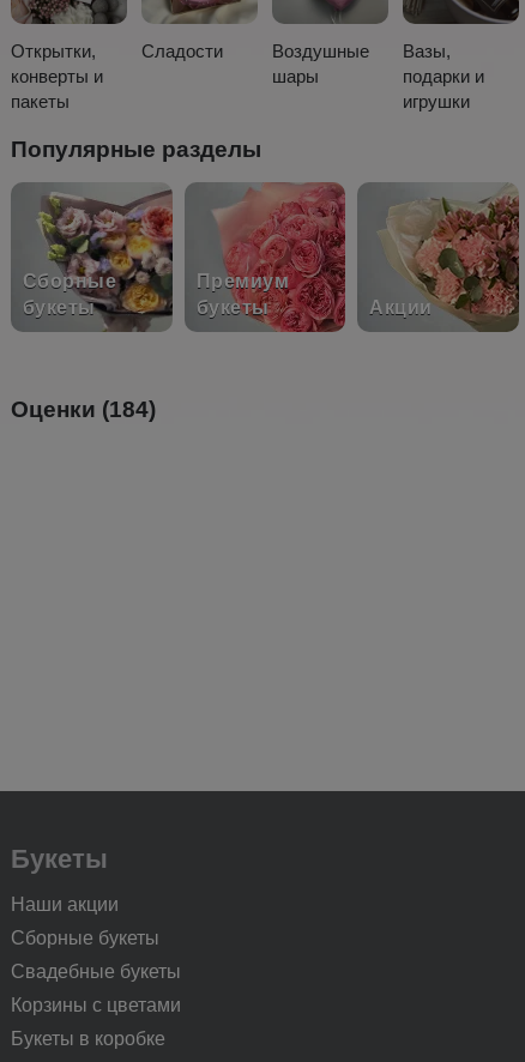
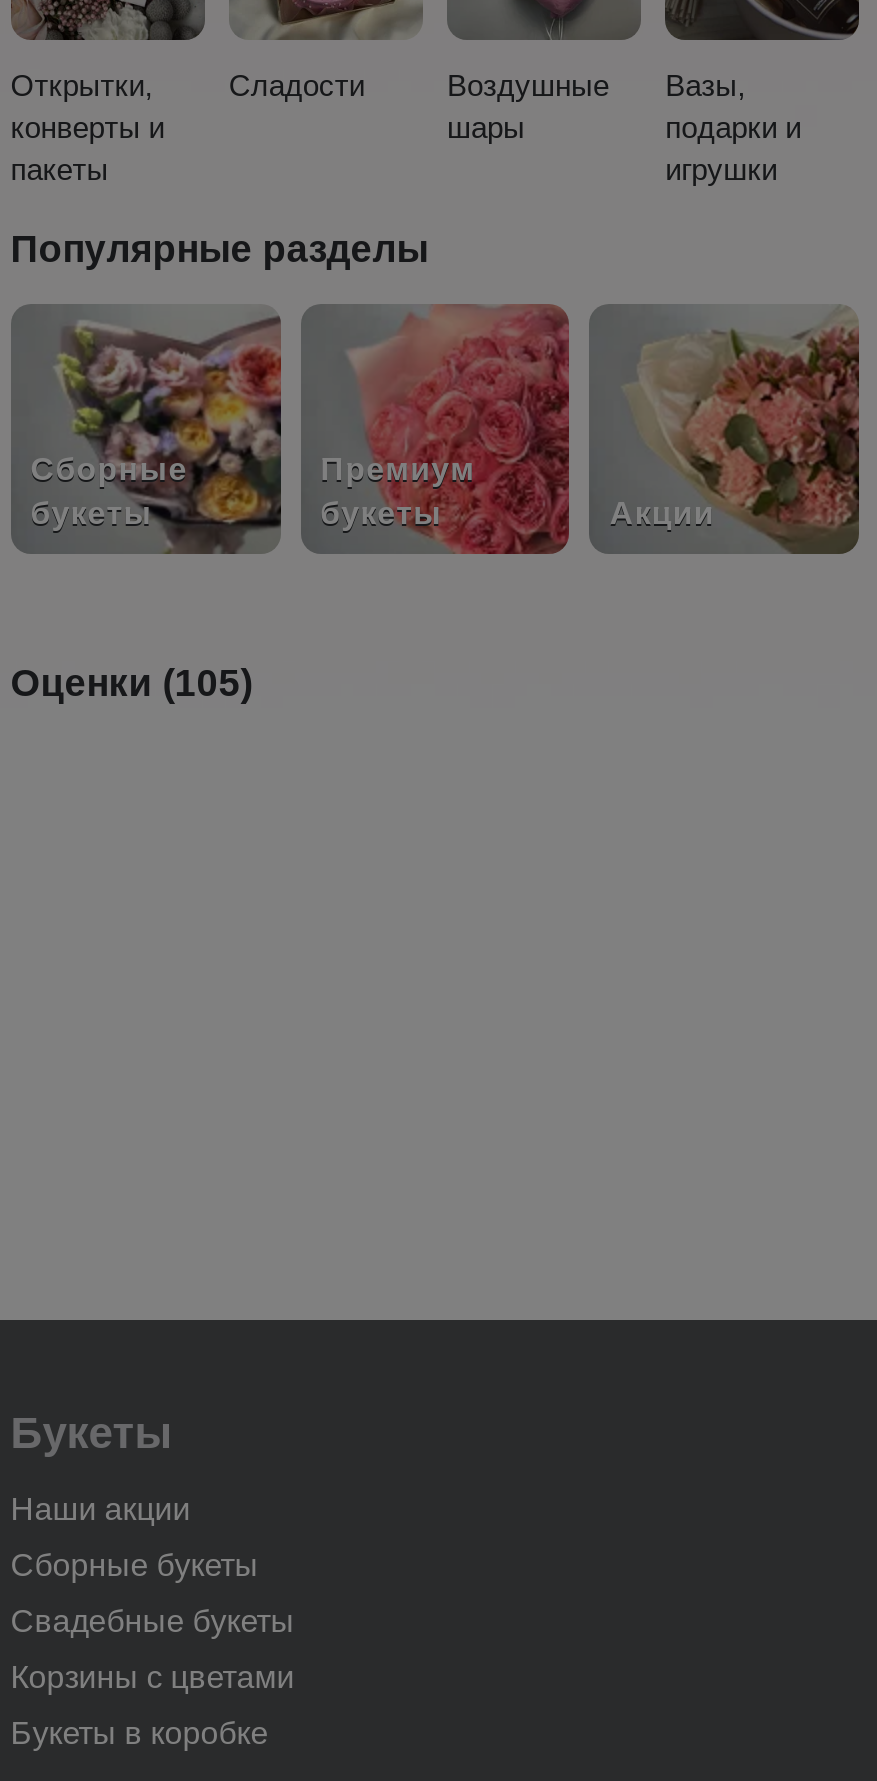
[11,396,156,421] Оценки (184) -> [11,661,253,703] Оценки (105)

